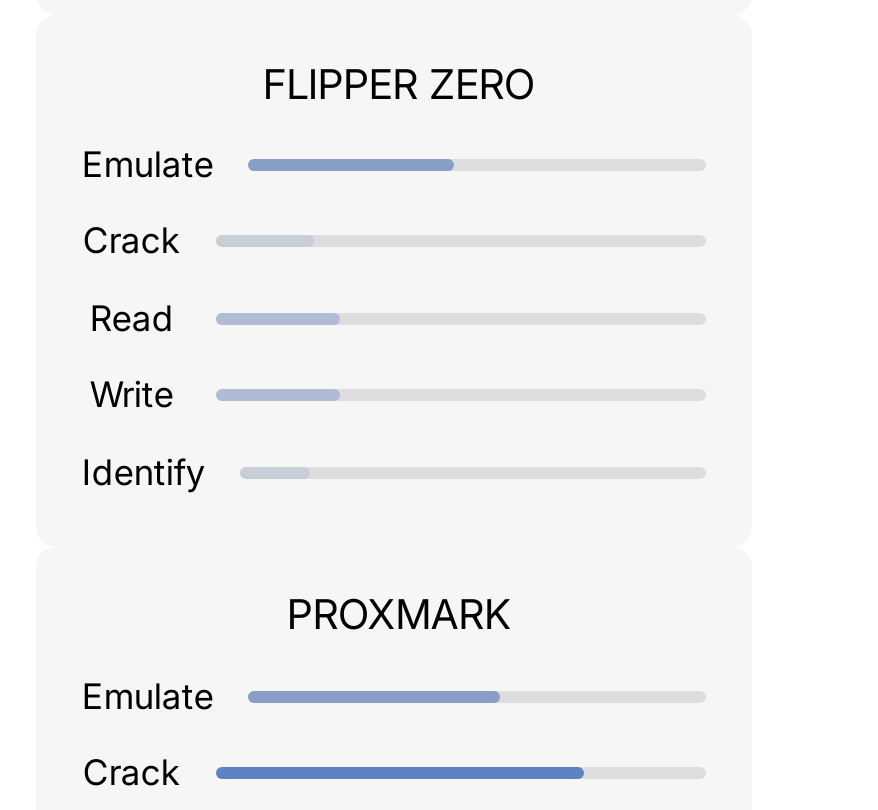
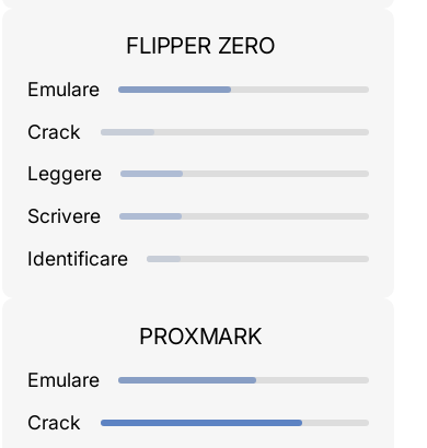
[82,143,214,185] Emulate -> [27,78,100,101] Emulare
[90,297,174,339] Read -> [27,162,102,185] Leggere
[90,374,174,416] Write -> [27,204,101,227] Scrivere
[82,451,206,493] Identify -> [27,246,128,269] Identificare
[82,674,214,716] Emulate -> [27,368,100,391] Emulare

